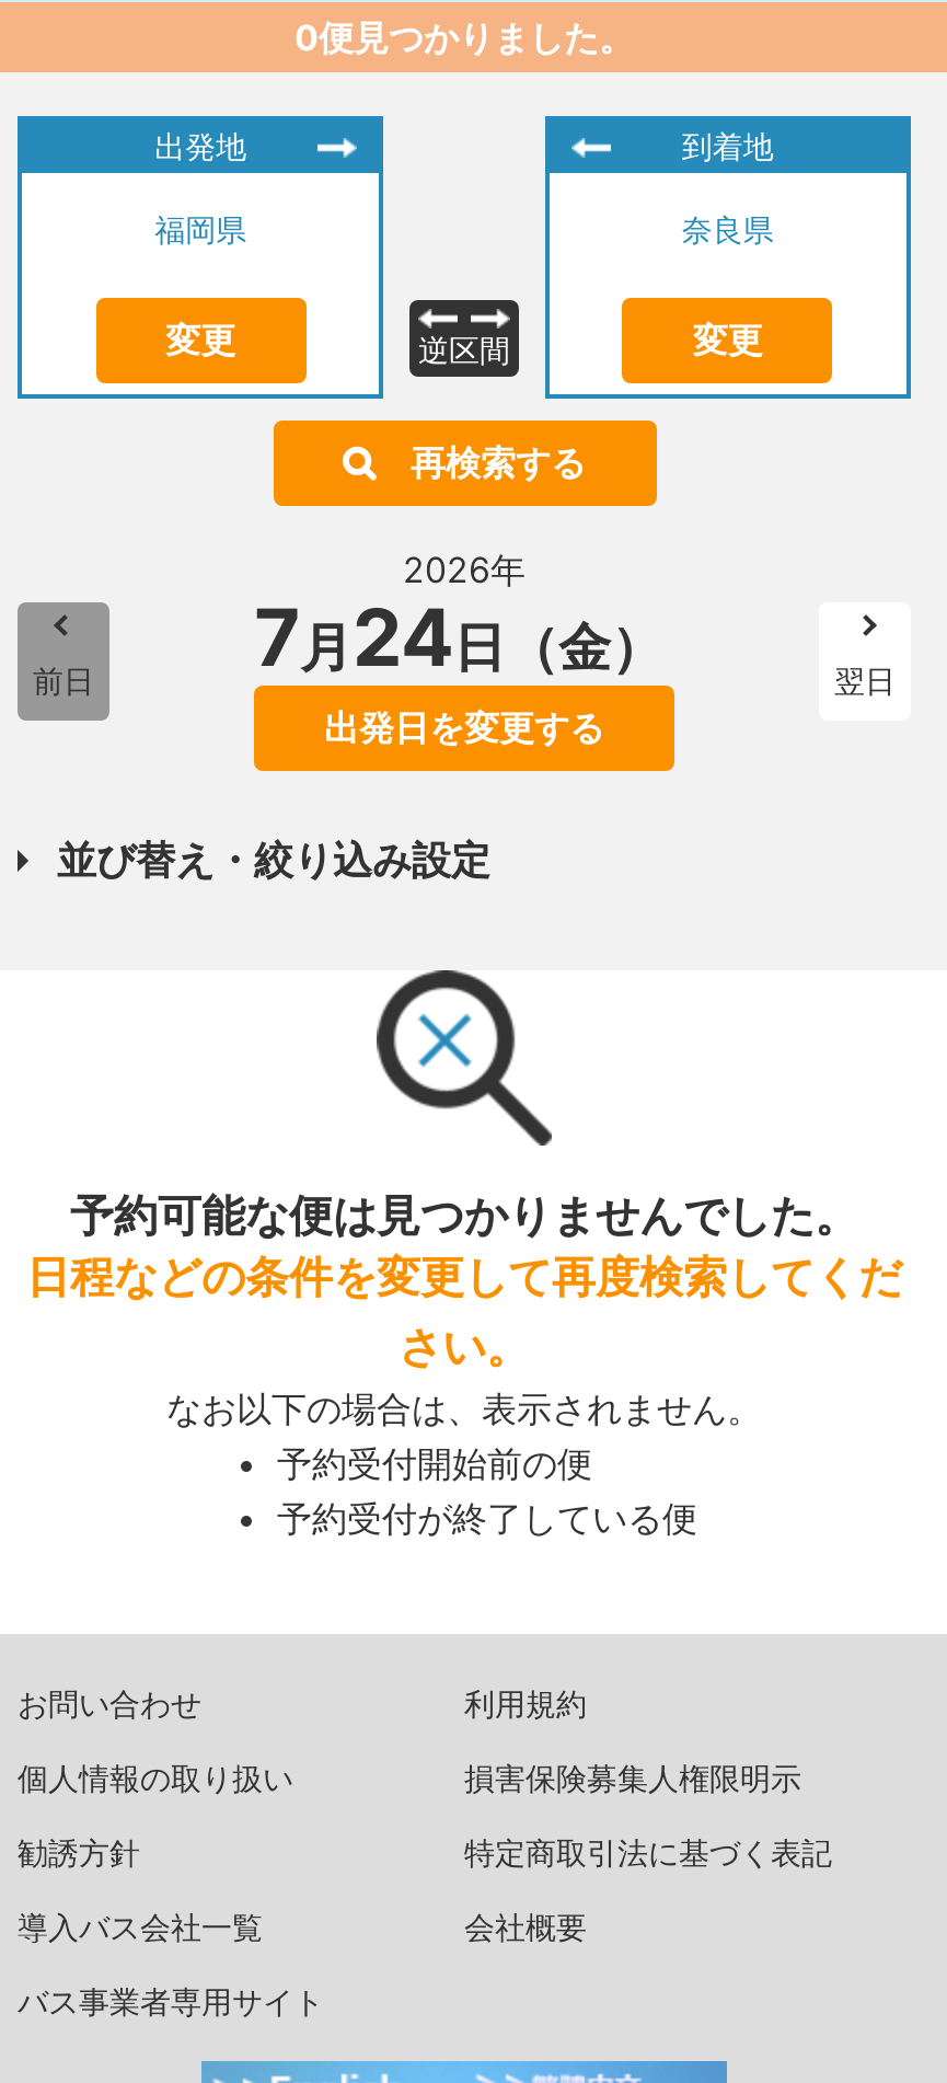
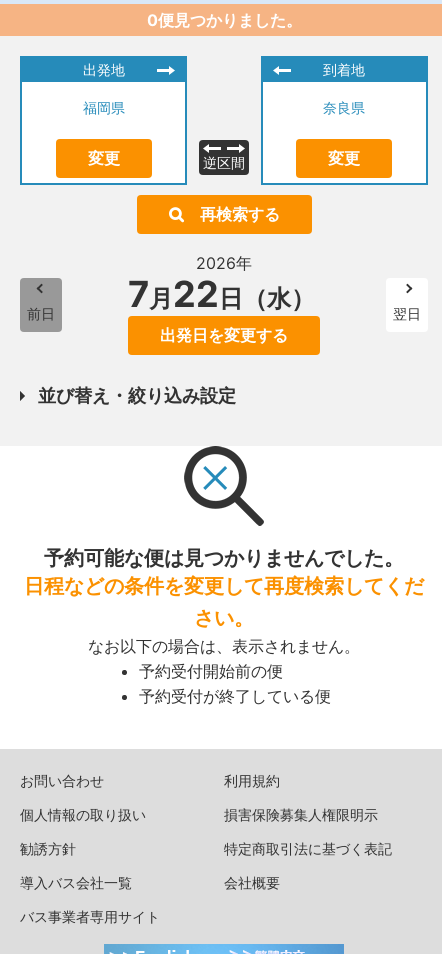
[254,589,663,686] 7月24日（金） -> [128,272,315,316] 7月22日（水）

